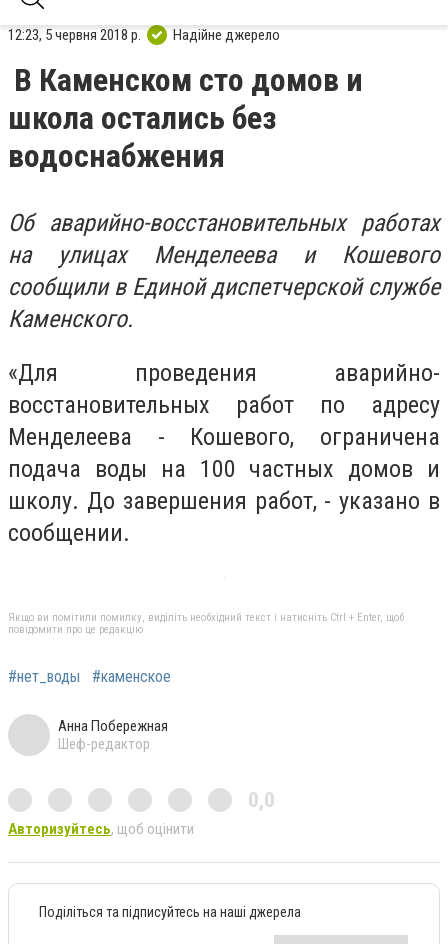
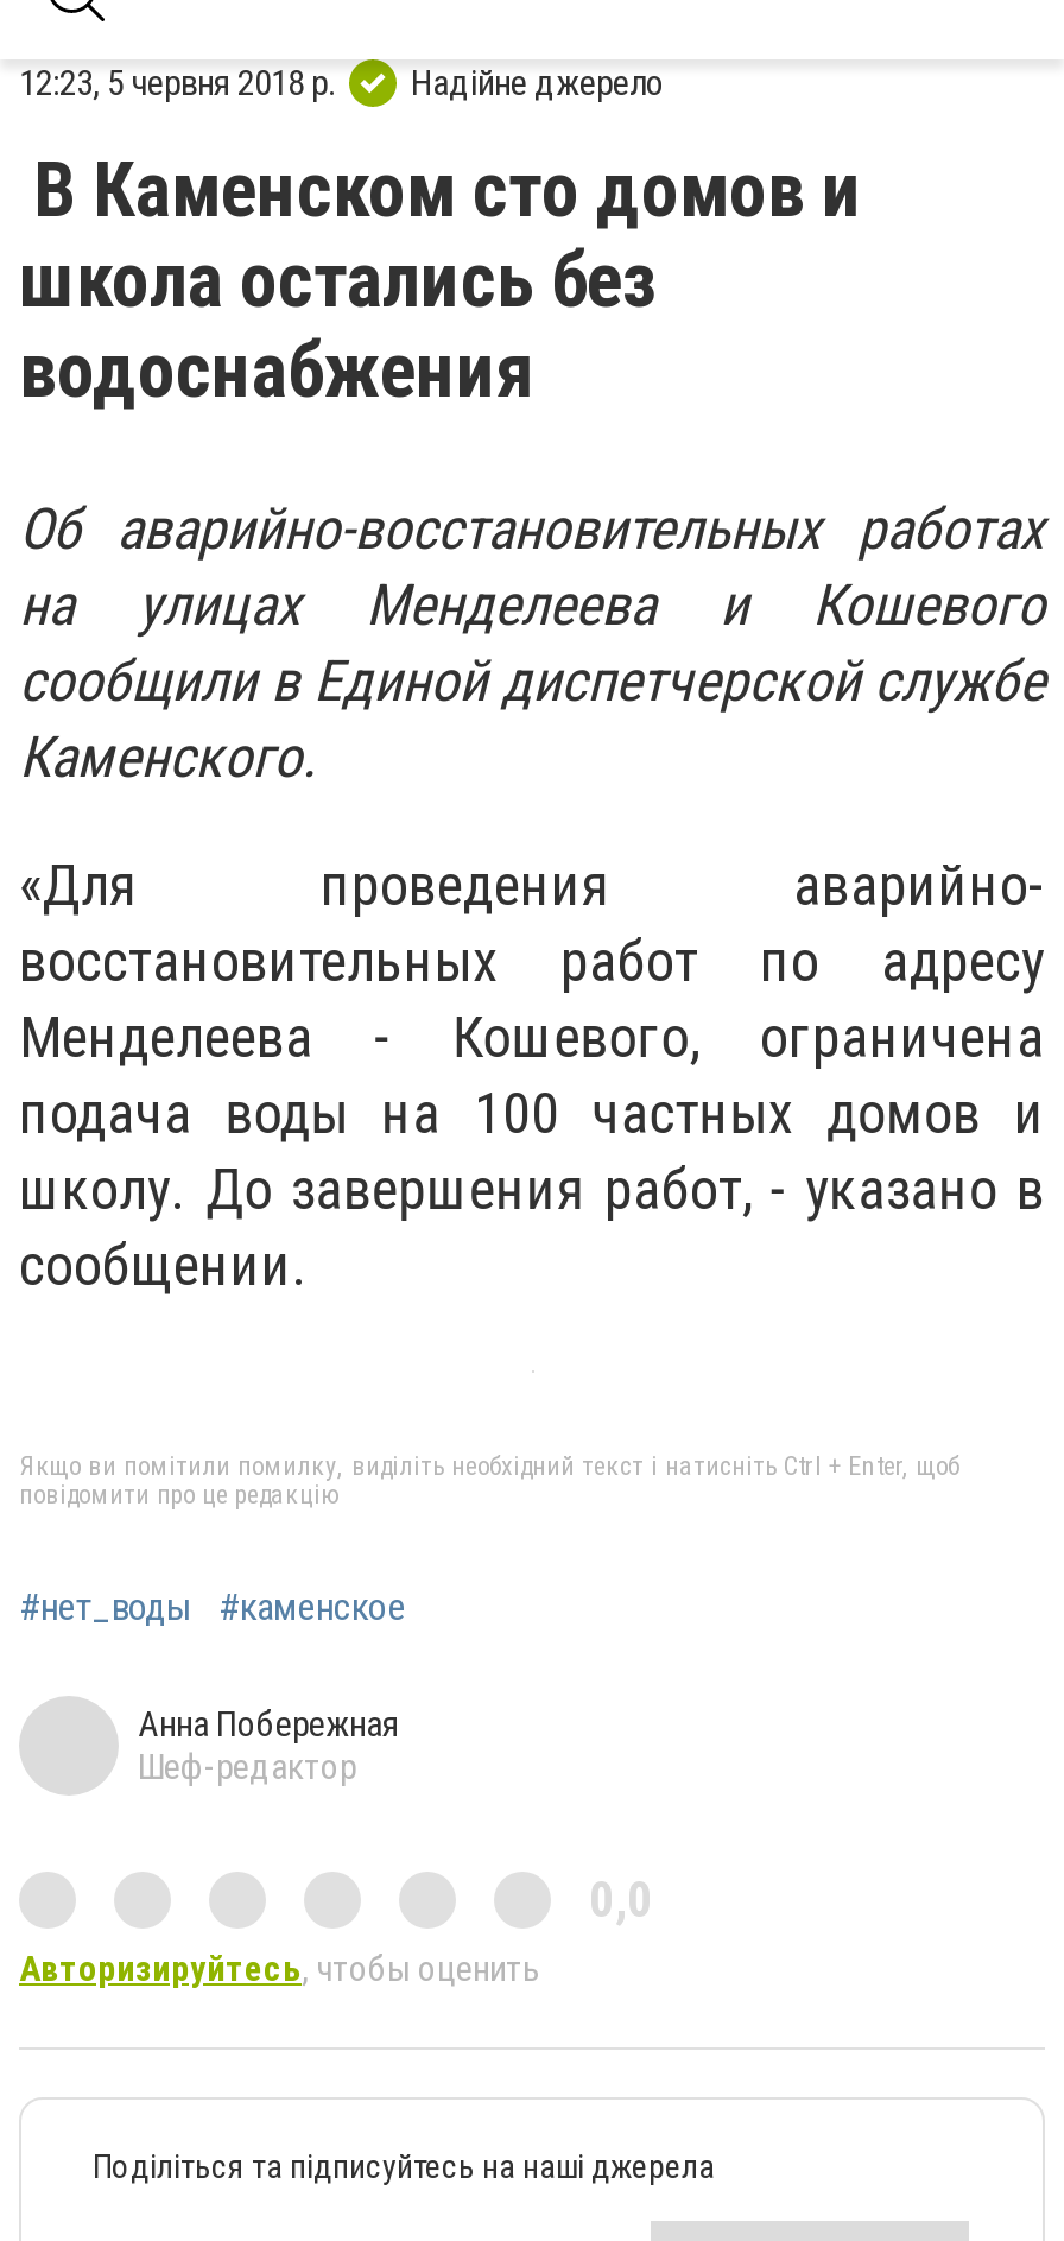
[8,820,194,838] Авторизуйтесь, щоб оцінити -> [19,1948,539,1991] Авторизируйтесь, чтобы оценить

